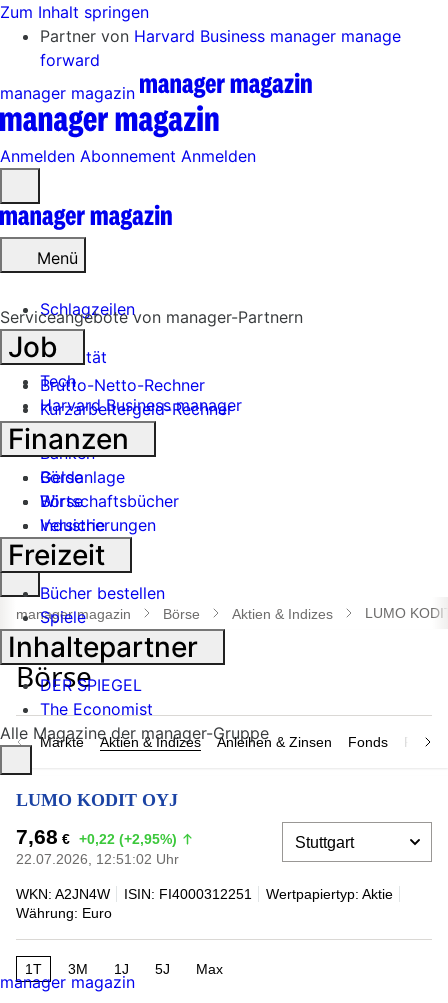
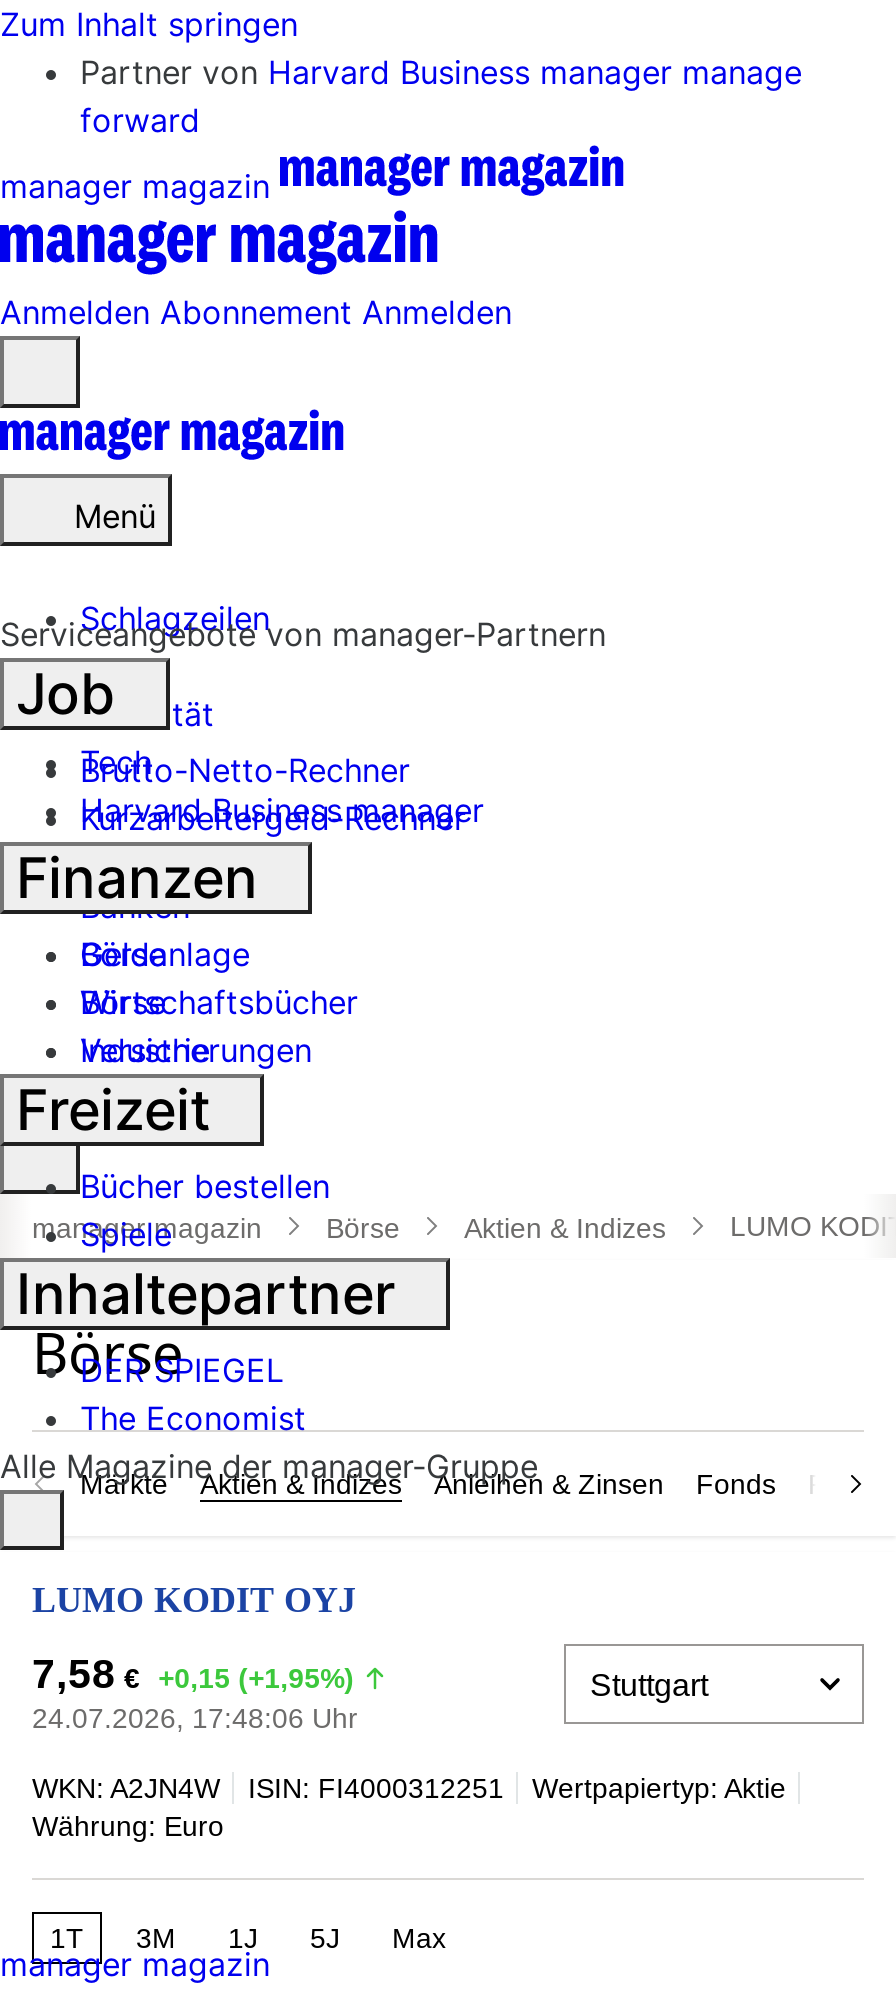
[16,825,177,848] 7,68 € +0,22 (+2,95%) -> [32,1650,354,1696] 7,58 € +0,15 (+1,95%)
[16,851,179,867] 22.07.2026, 12:51:02 Uhr -> [32,1702,358,1734] 24.07.2026, 17:48:06 Uhr

